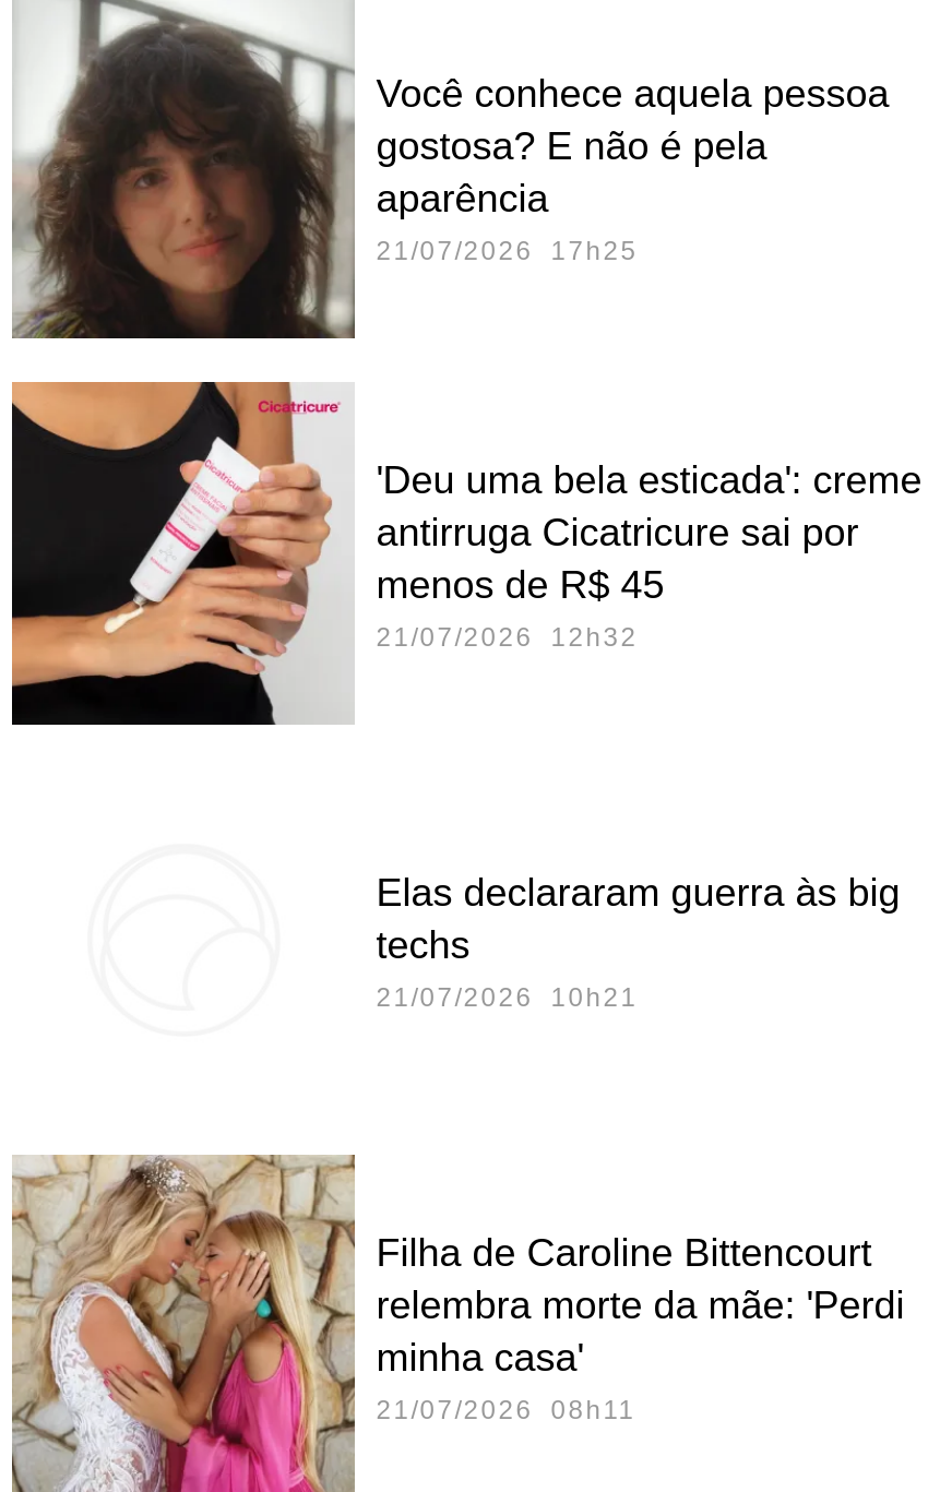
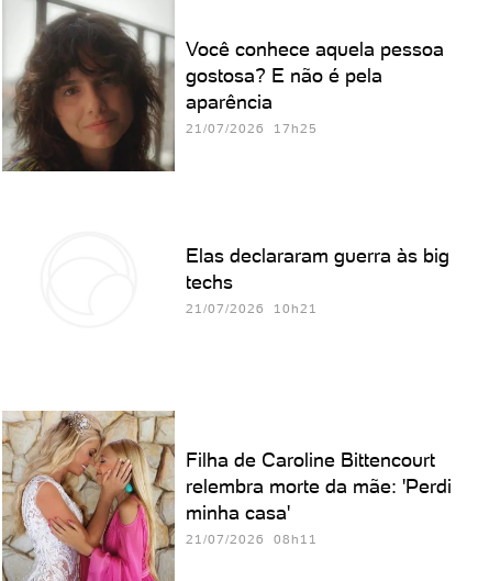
[10,380,922,727] [image] | 'Deu uma bela esticada': creme | antirruga Cicatricure sai por | menos de R$ 45 | 21/07/2026 12h32 -> none
moved [376,871,900,1013] -> [185,244,449,317]: Elas declararam guerra às big | techs | 21/07/2026 10h21

